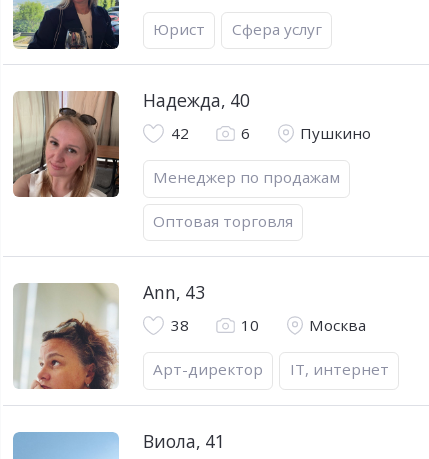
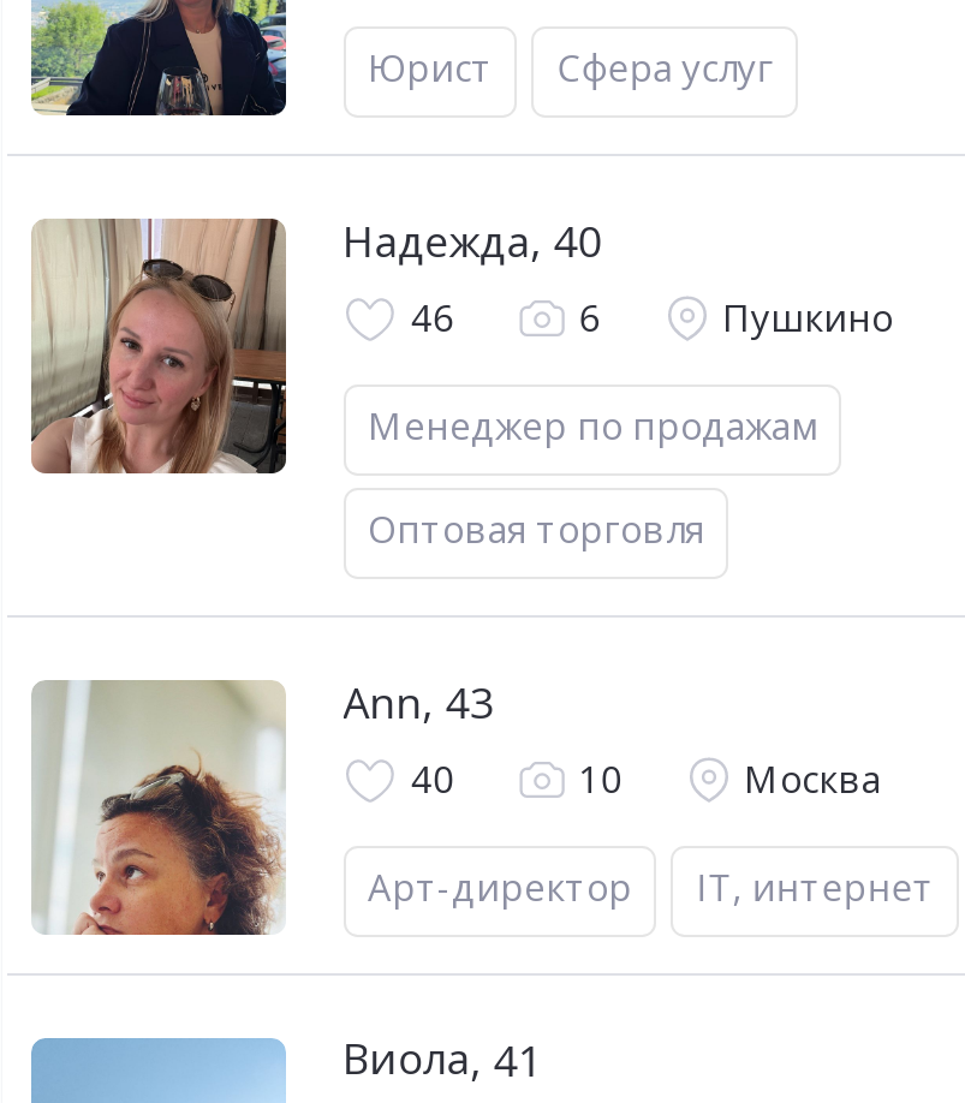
[171,123,189,143] 42 -> [411,295,454,343] 46
[171,315,189,335] 38 -> [411,756,454,804] 40

